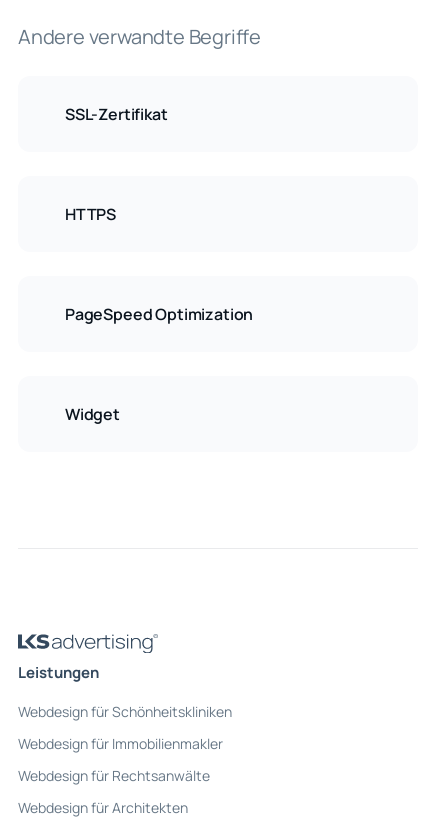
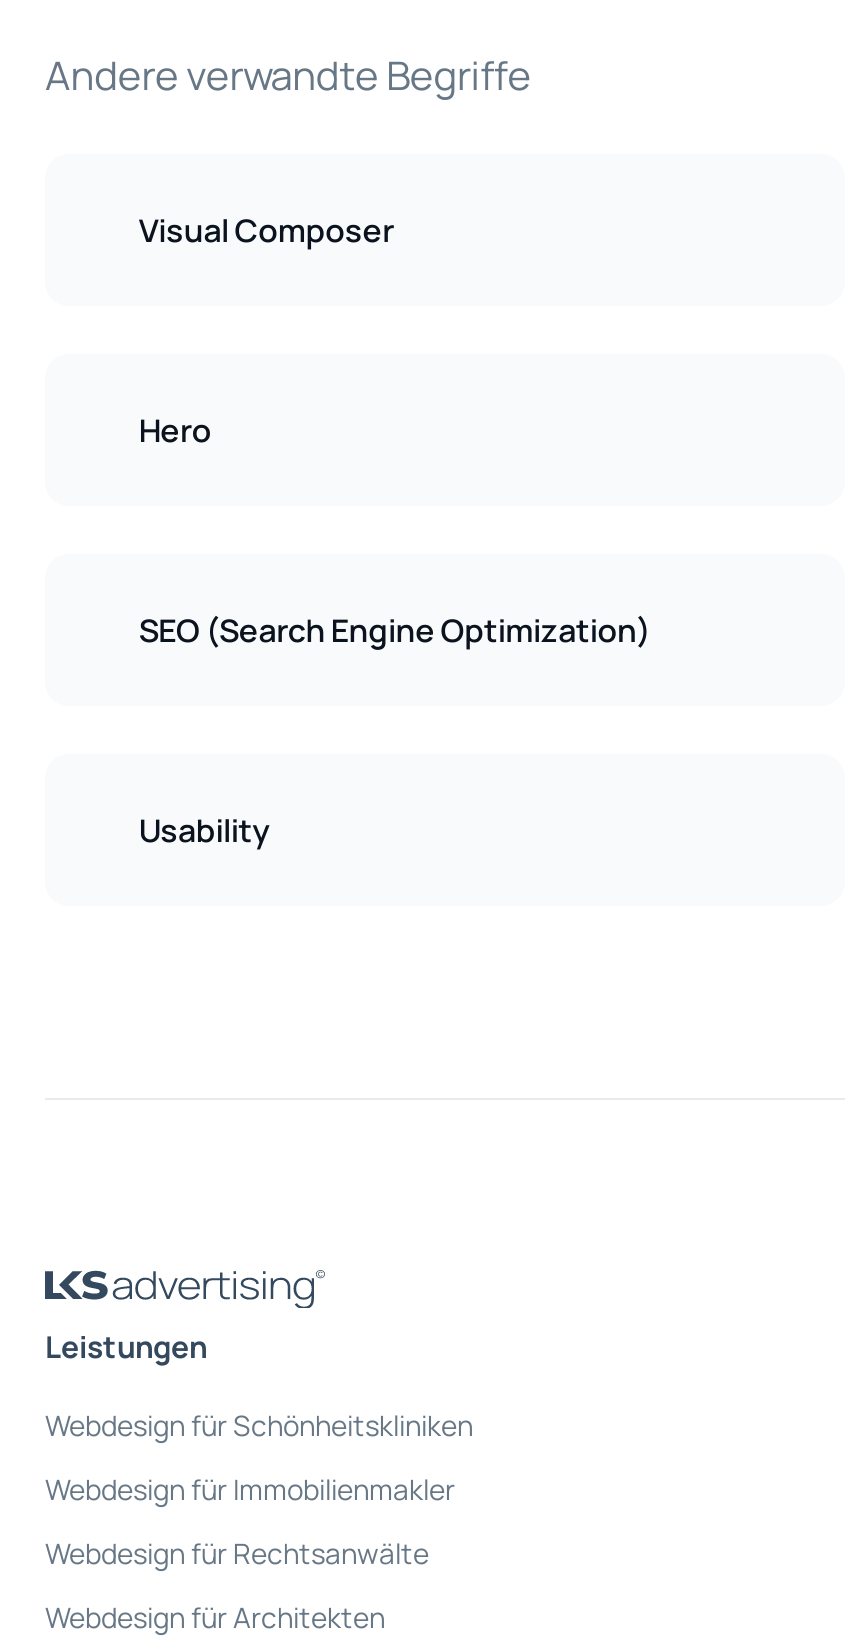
[65,104,168,125] SSL-Zertifikat -> [139,210,394,252] Visual Composer
[65,204,116,225] HTTPS -> [139,410,211,452] Hero
[65,304,253,325] PageSpeed Optimization -> [139,610,650,652] SEO (Search Engine Optimization)
[65,404,120,425] Widget -> [139,810,270,852] Usability

